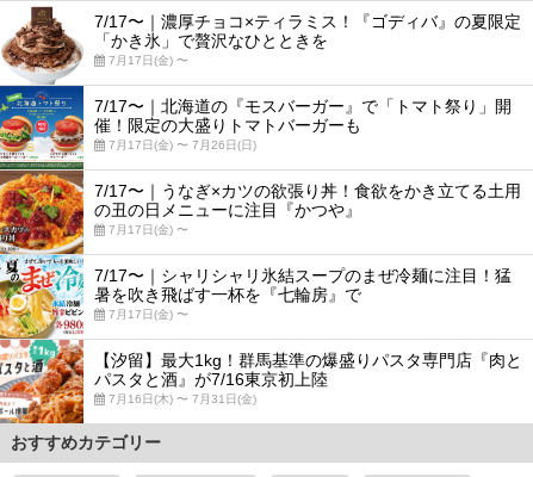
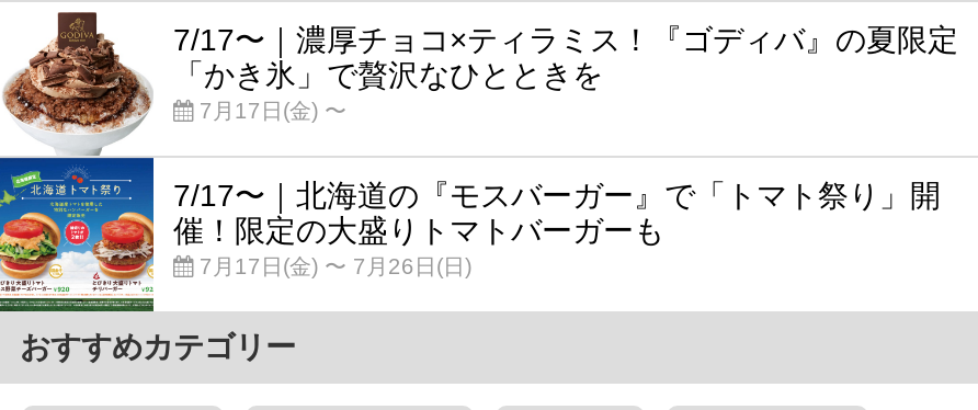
[4,169,522,425] [image] | 7/17〜｜うなぎ×カツの欲張り丼！食欲をかき立てる土用 | の丑の日メニューに注目『かつや』 | 7月17日(金) 〜 | 7/17〜｜シャリシャリ氷結スープのまぜ冷麺に注目！猛 | 暑を吹き飛ばす一杯を『七輪房』で | 7月17日(金) 〜 | 【汐留】最大1kg！群馬基準の爆盛りパスタ専門店『肉と | パスタと酒』が7/16東京初上陸 | 7月16日(木) 〜 7月31日(金) -> none

